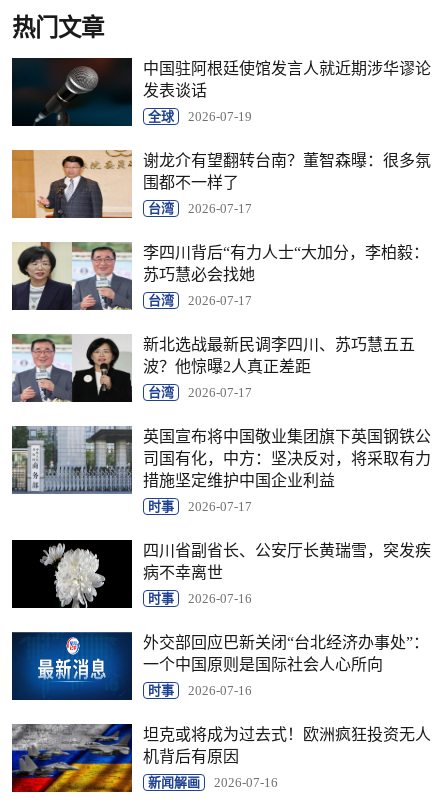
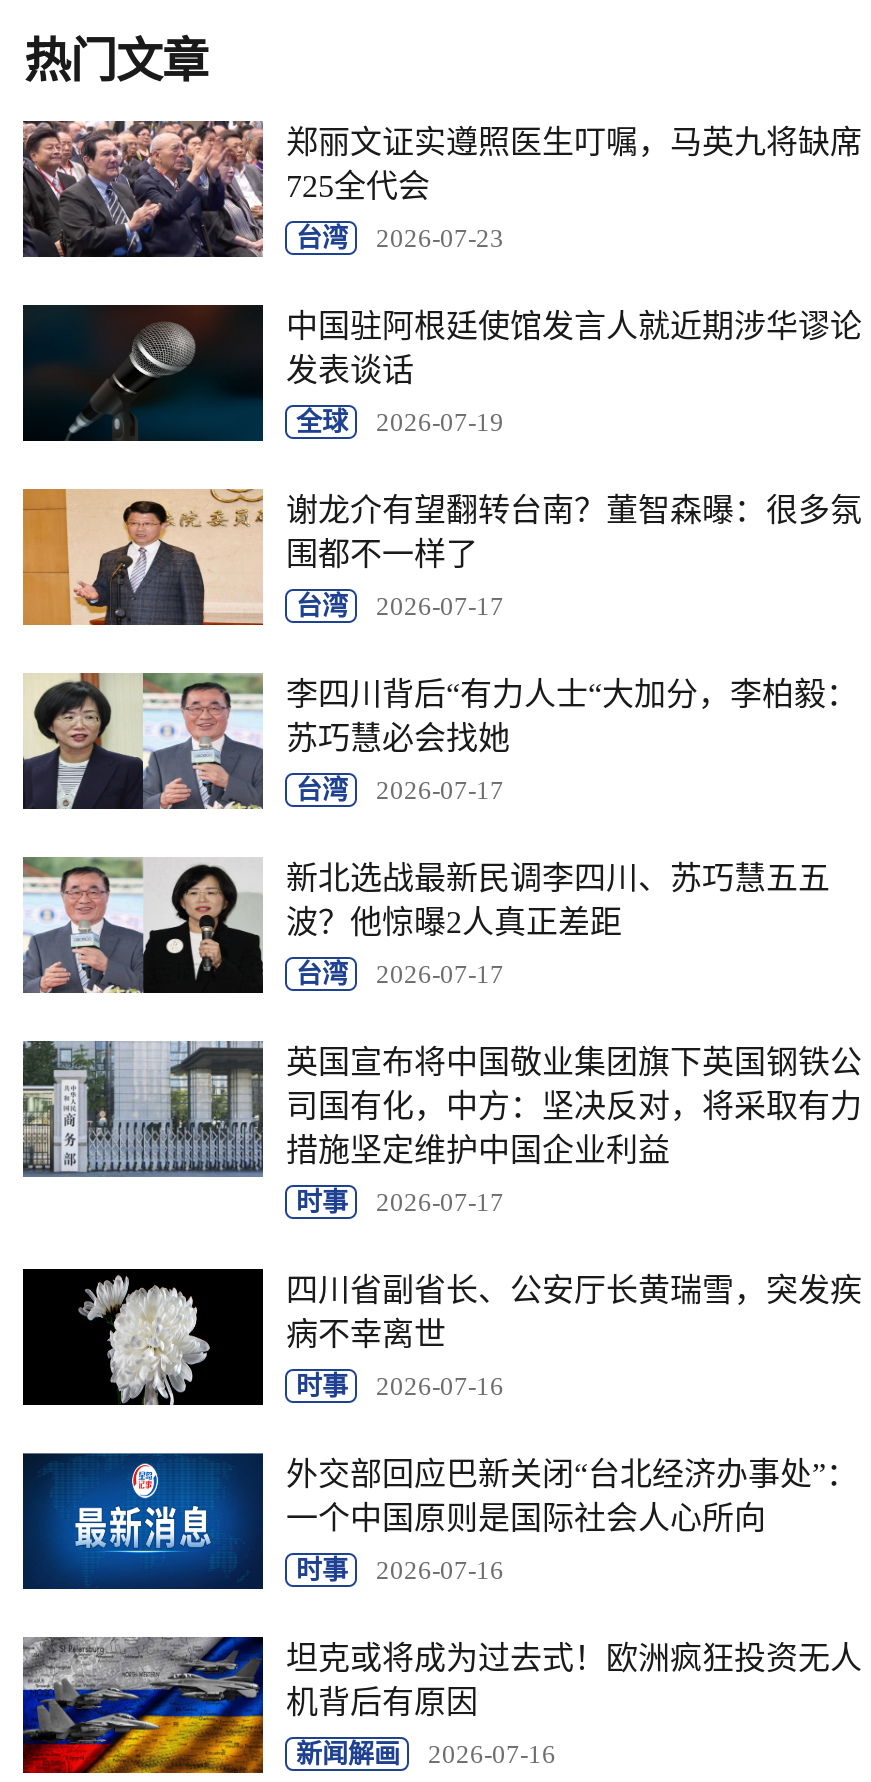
none -> [21,119,862,259] [image] | 郑丽文证实遵照医生叮嘱，马英九将缺席 | 725全代会 | 台湾 | 2026-07-23

